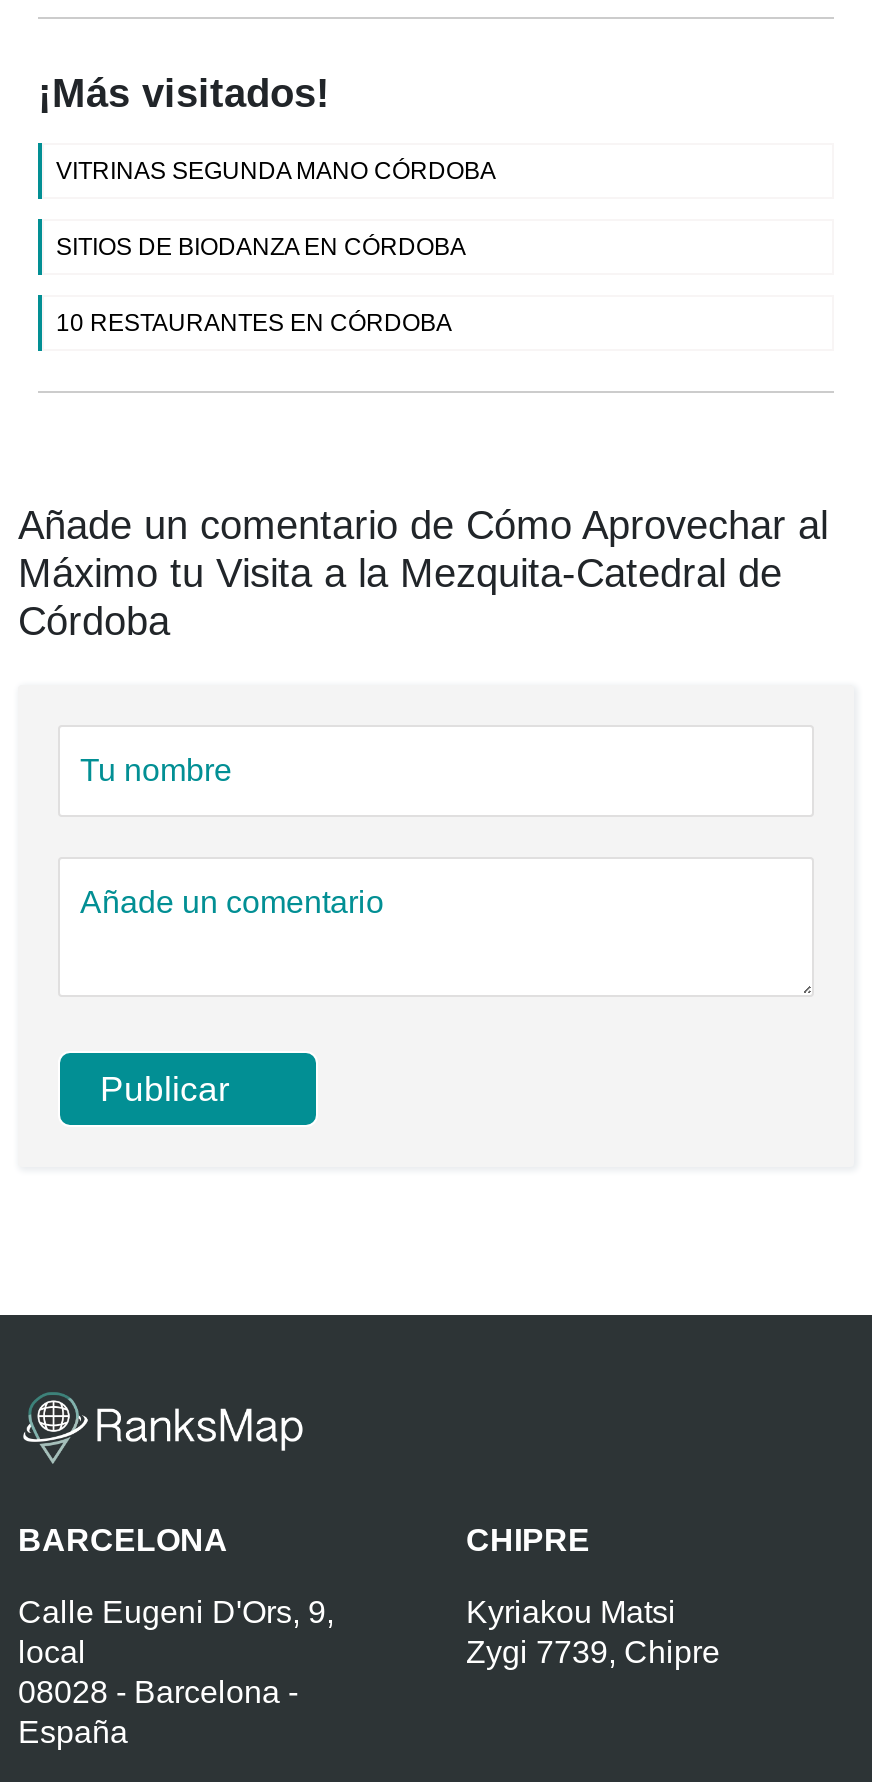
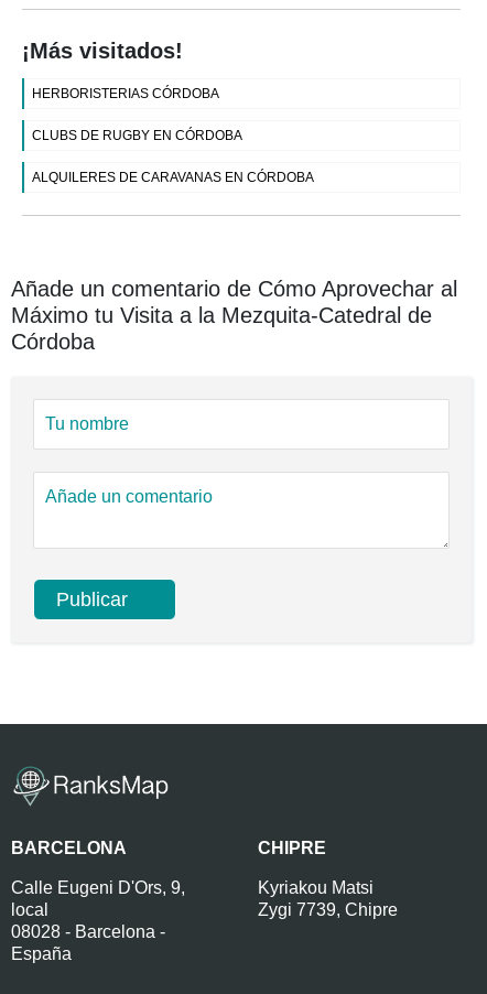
[56,156,496,184] VITRINAS SEGUNDA MANO CÓRDOBA -> [32,86,219,101] HERBORISTERIAS CÓRDOBA
[56,232,466,260] SITIOS DE BIODANZA EN CÓRDOBA -> [32,128,242,143] CLUBS DE RUGBY EN CÓRDOBA
[56,308,452,336] 10 RESTAURANTES EN CÓRDOBA -> [32,169,314,185] ALQUILERES DE CARAVANAS EN CÓRDOBA

